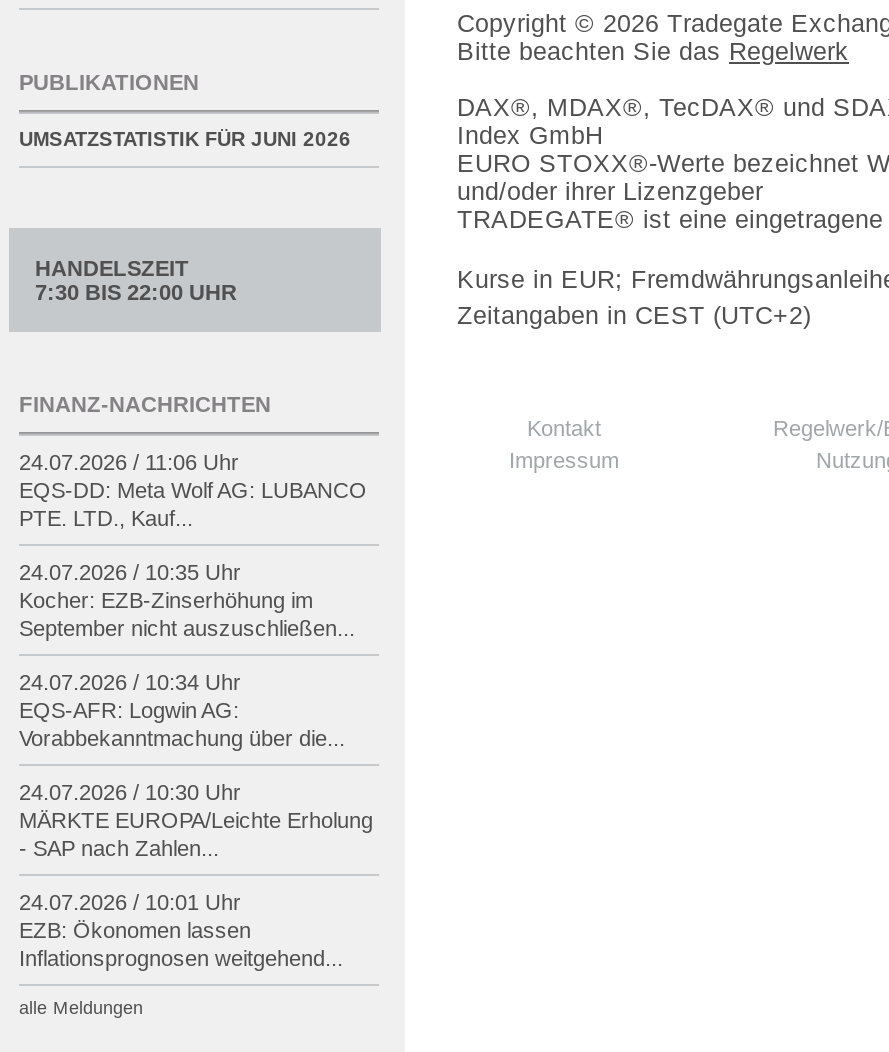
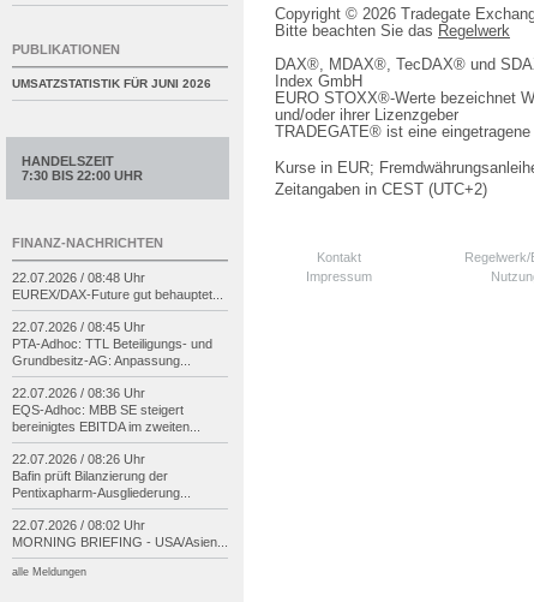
[19,450,367,530] 24.07.2026 / 11:06 Uhr | EQS-DD: Meta Wolf AG: LUBANCO | PTE. LTD., Kauf... -> [12,270,223,302] 22.07.2026 / 08:48 Uhr | EUREX/DAX-Future gut behauptet...
[19,560,355,640] 24.07.2026 / 10:35 Uhr | Kocher: EZB-Zinserhöhung im | September nicht auszuschließen... -> [12,320,212,368] 22.07.2026 / 08:45 Uhr | PTA-Adhoc: TTL Beteiligungs- und | Grundbesitz-AG: Anpassung...
[19,670,345,750] 24.07.2026 / 10:34 Uhr | EQS-AFR: Logwin AG: | Vorabbekanntmachung über die... -> [12,386,200,434] 22.07.2026 / 08:36 Uhr | EQS-Adhoc: MBB SE steigert | bereinigtes EBITDA im zweiten...
[19,780,373,860] 24.07.2026 / 10:30 Uhr | MÄRKTE EUROPA/Leichte Erholung | - SAP nach Zahlen... -> [12,452,191,500] 22.07.2026 / 08:26 Uhr | Bafin prüft Bilanzierung der | Pentixapharm-Ausgliederung...
[19,890,343,970] 24.07.2026 / 10:01 Uhr | EZB: Ökonomen lassen | Inflationsprognosen weitgehend... -> [12,518,228,549] 22.07.2026 / 08:02 Uhr | MORNING BRIEFING - USA/Asien...

